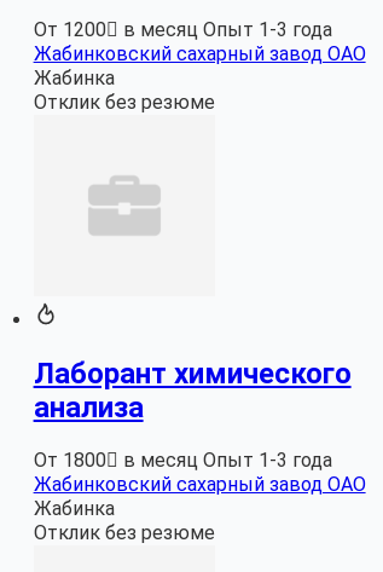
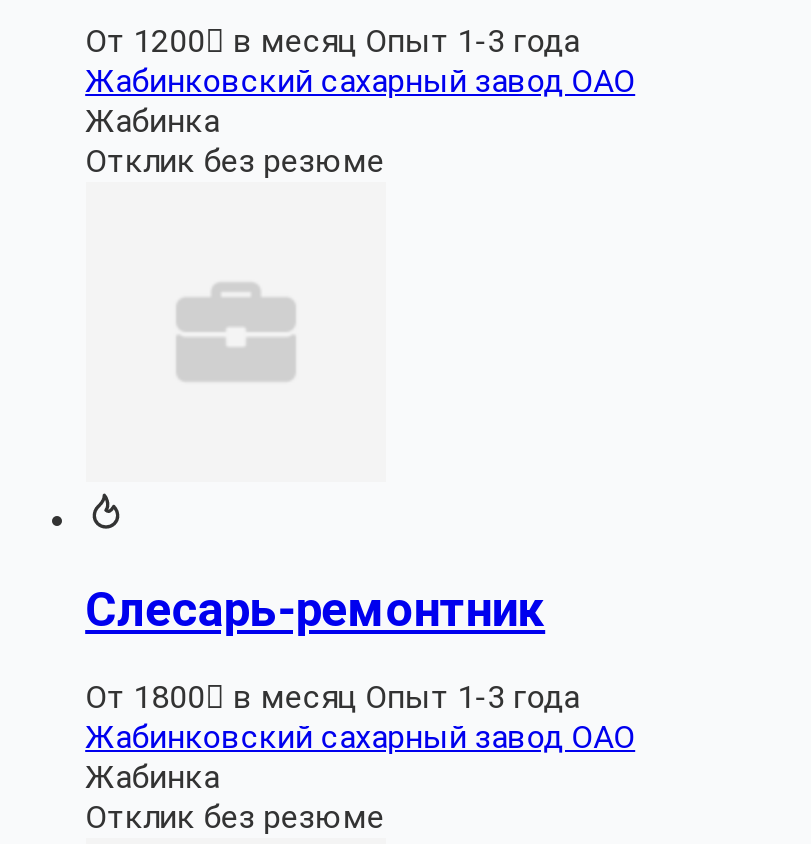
[33,357,351,424] Лаборант химического | анализа -> [85,581,545,637] Слесарь-ремонтник

